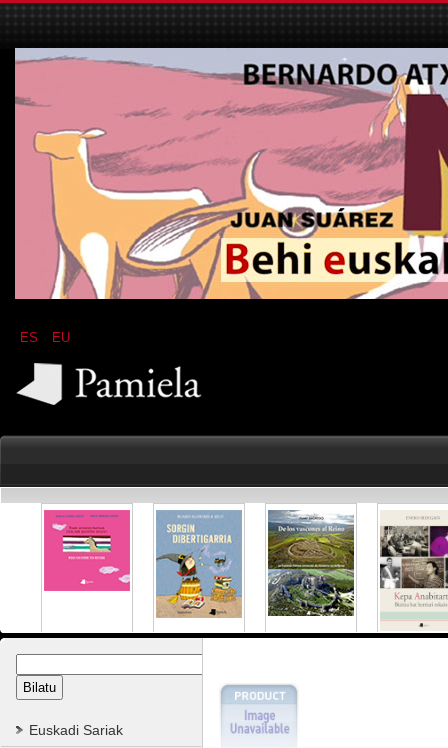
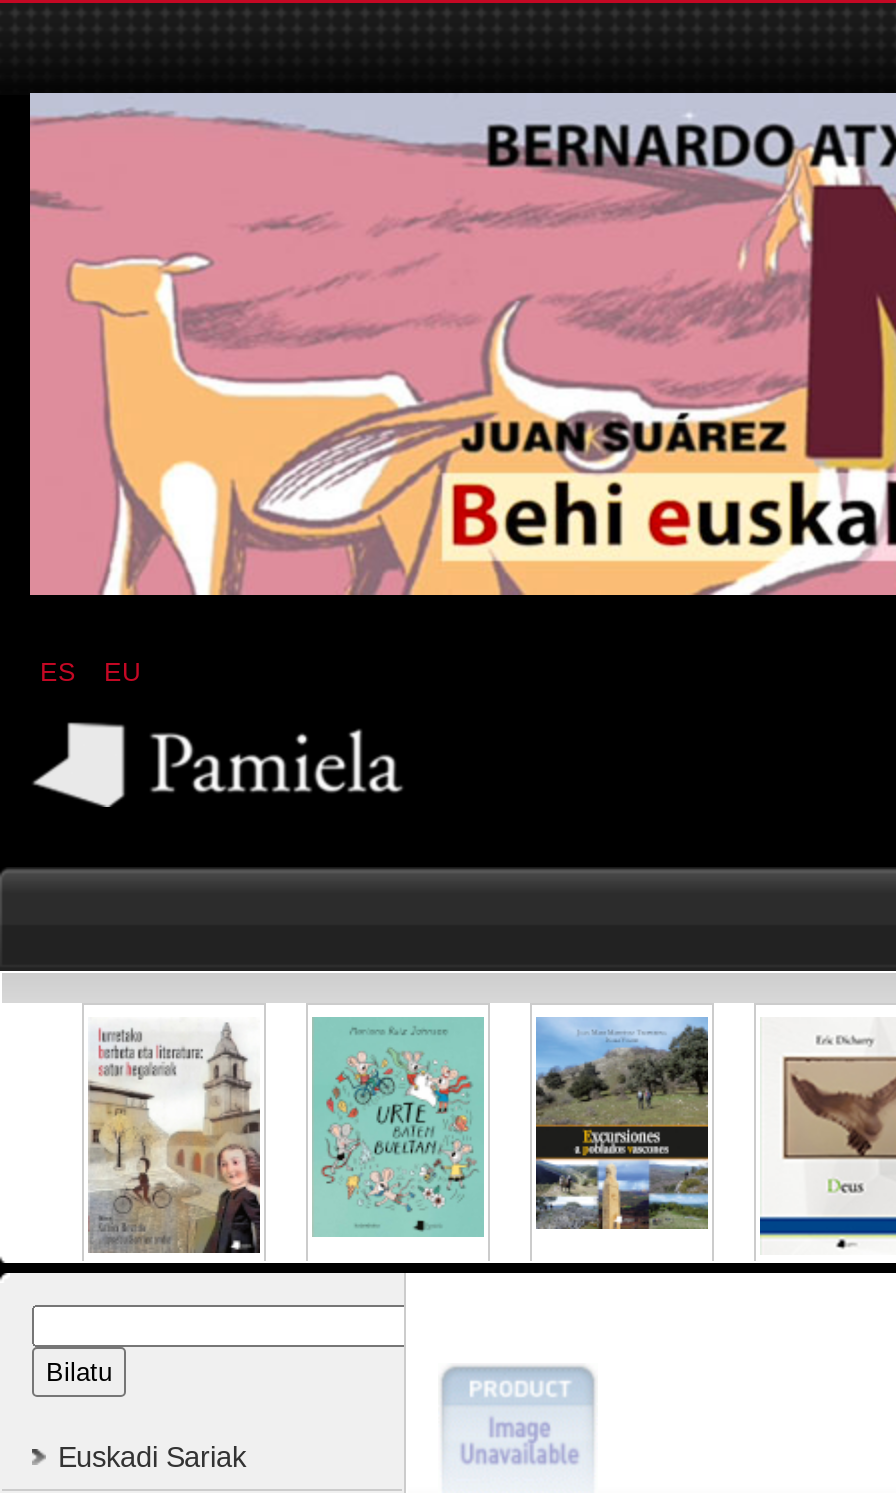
[43,509,131,628] [image] -> [88,1017,262,1255] [image]
[156,512,242,620] [image] -> [312,1019,484,1239] [image]
[267,510,354,617] [image] -> [534,1015,708,1231] [image]
[379,516,445,619] [image] -> [758,1031,890,1251] [image]

